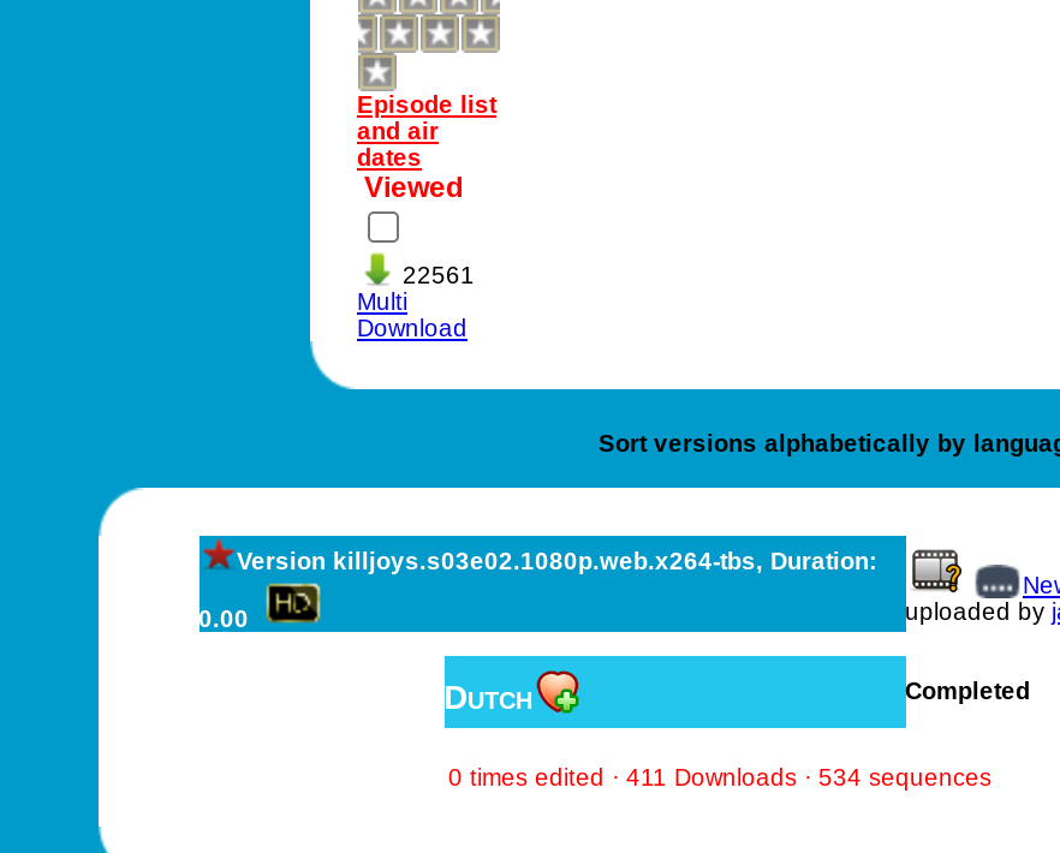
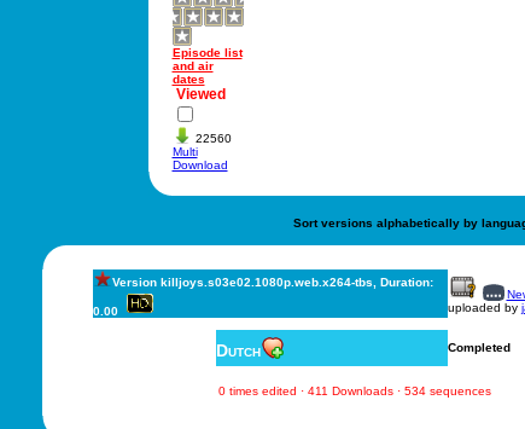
[395,262,475,288] 22561 -> [191,132,231,145] 22560

